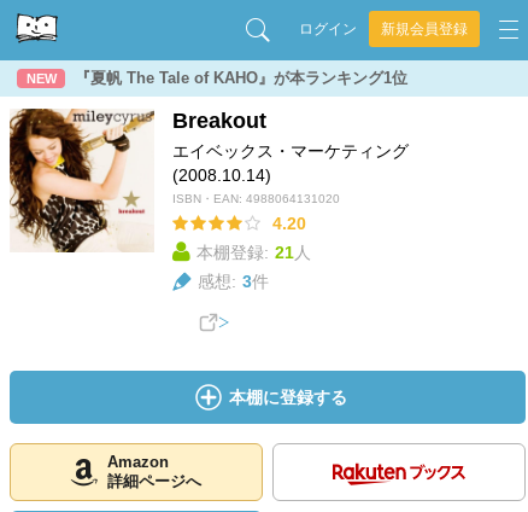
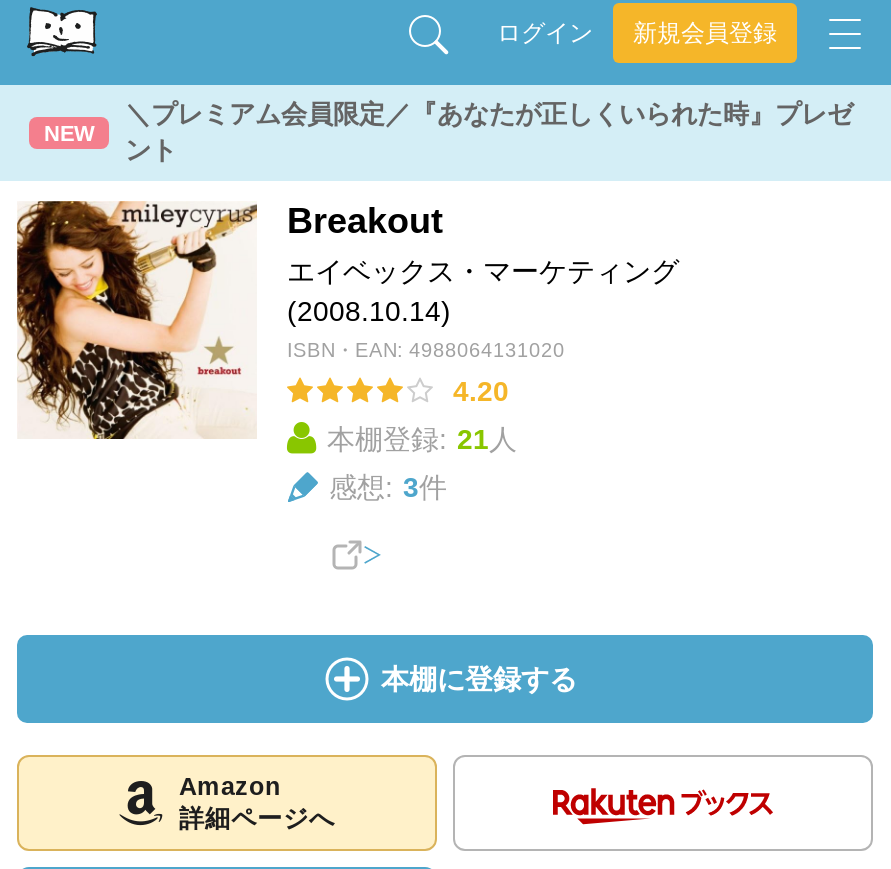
[75,69,407,87] 『夏帆 The Tale of KAHO』が本ランキング1位 -> [125,99,853,165] ＼プレミアム会員限定／『あなたが正しくいられた時』プレゼ | ント

